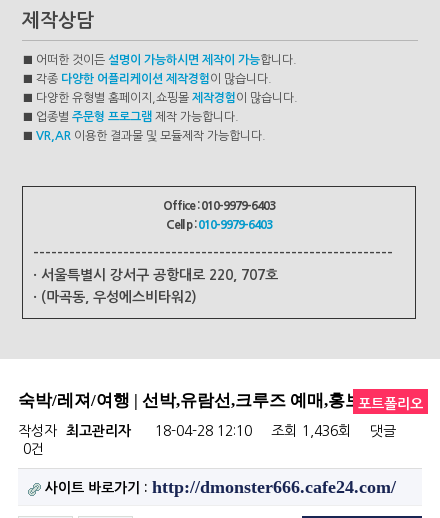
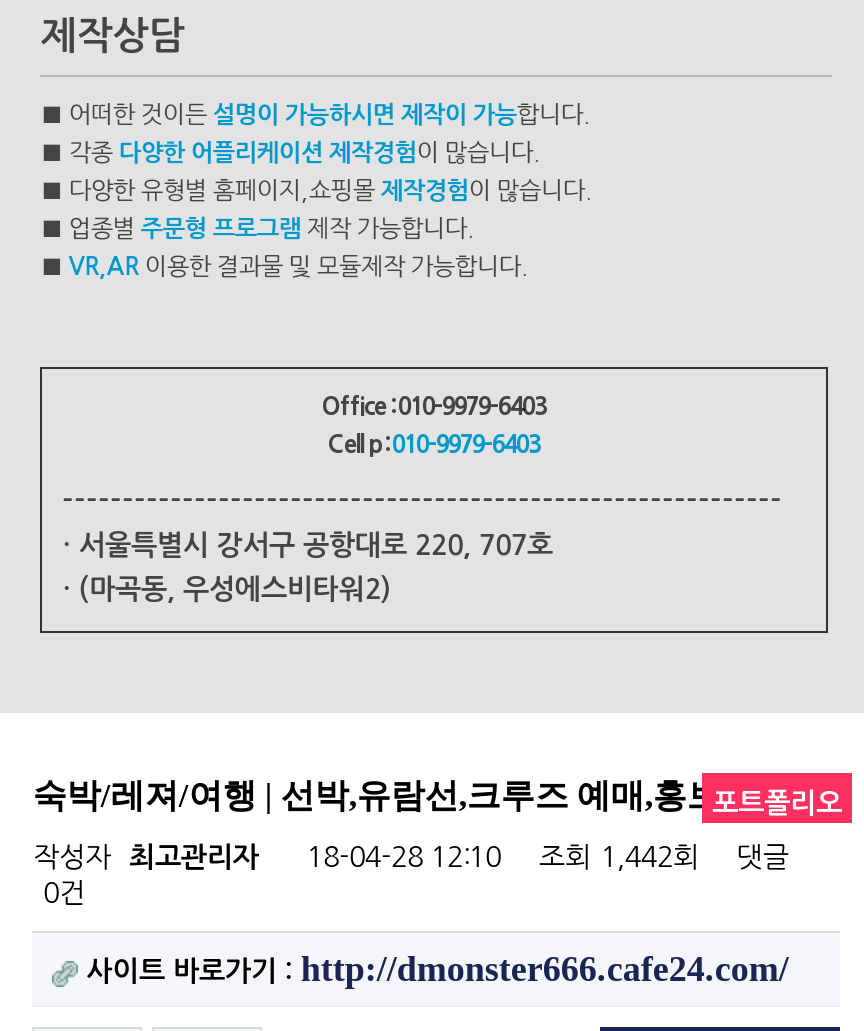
[18,424,396,438] 작성자 최고관리자 18-04-28 12:10 조회 1,436회 댓글 -> [33,843,789,871] 작성자 최고관리자 18-04-28 12:10 조회 1,442회 댓글

